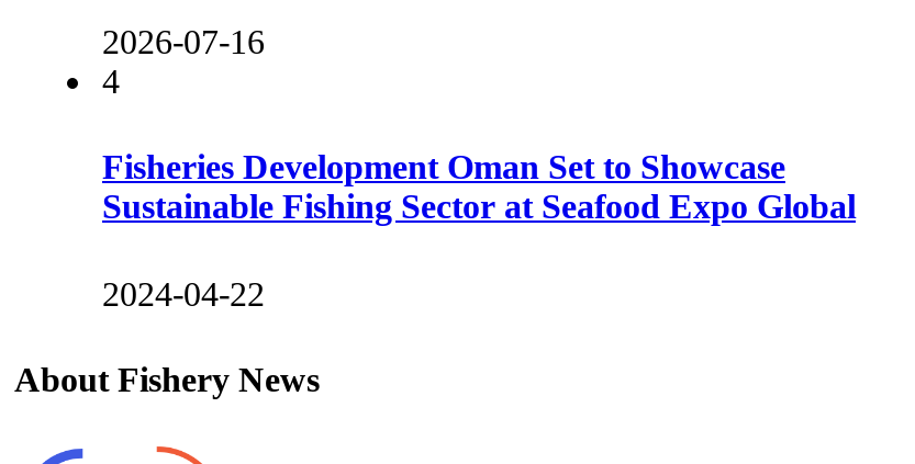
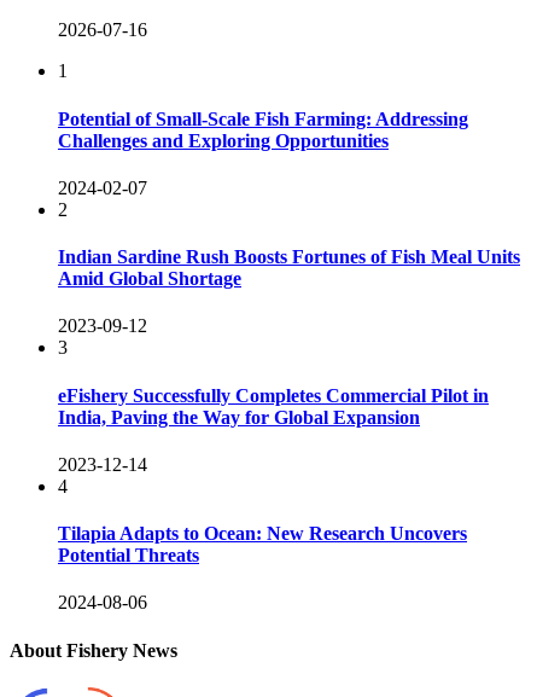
none -> [58,61,520,475] 1 | Potential of Small-Scale Fish Farming: Addressing | Challenges and Exploring Opportunities | 2024-02-07 | 2 | Indian Sardine Rush Boosts Fortunes of Fish Meal Units | Amid Global Shortage | 2023-09-12 | 3 | eFishery Successfully Completes Commercial Pilot in | India, Paving the Way for Global Expansion | 2023-12-14
[102,149,856,226] Fisheries Development Oman Set to Showcase | Sustainable Fishing Sector at Seafood Expo Global -> [58,523,467,566] Tilapia Adapts to Ocean: New Research Uncovers | Potential Threats
[102,275,265,312] 2024-04-22 -> [58,593,147,613] 2024-08-06

